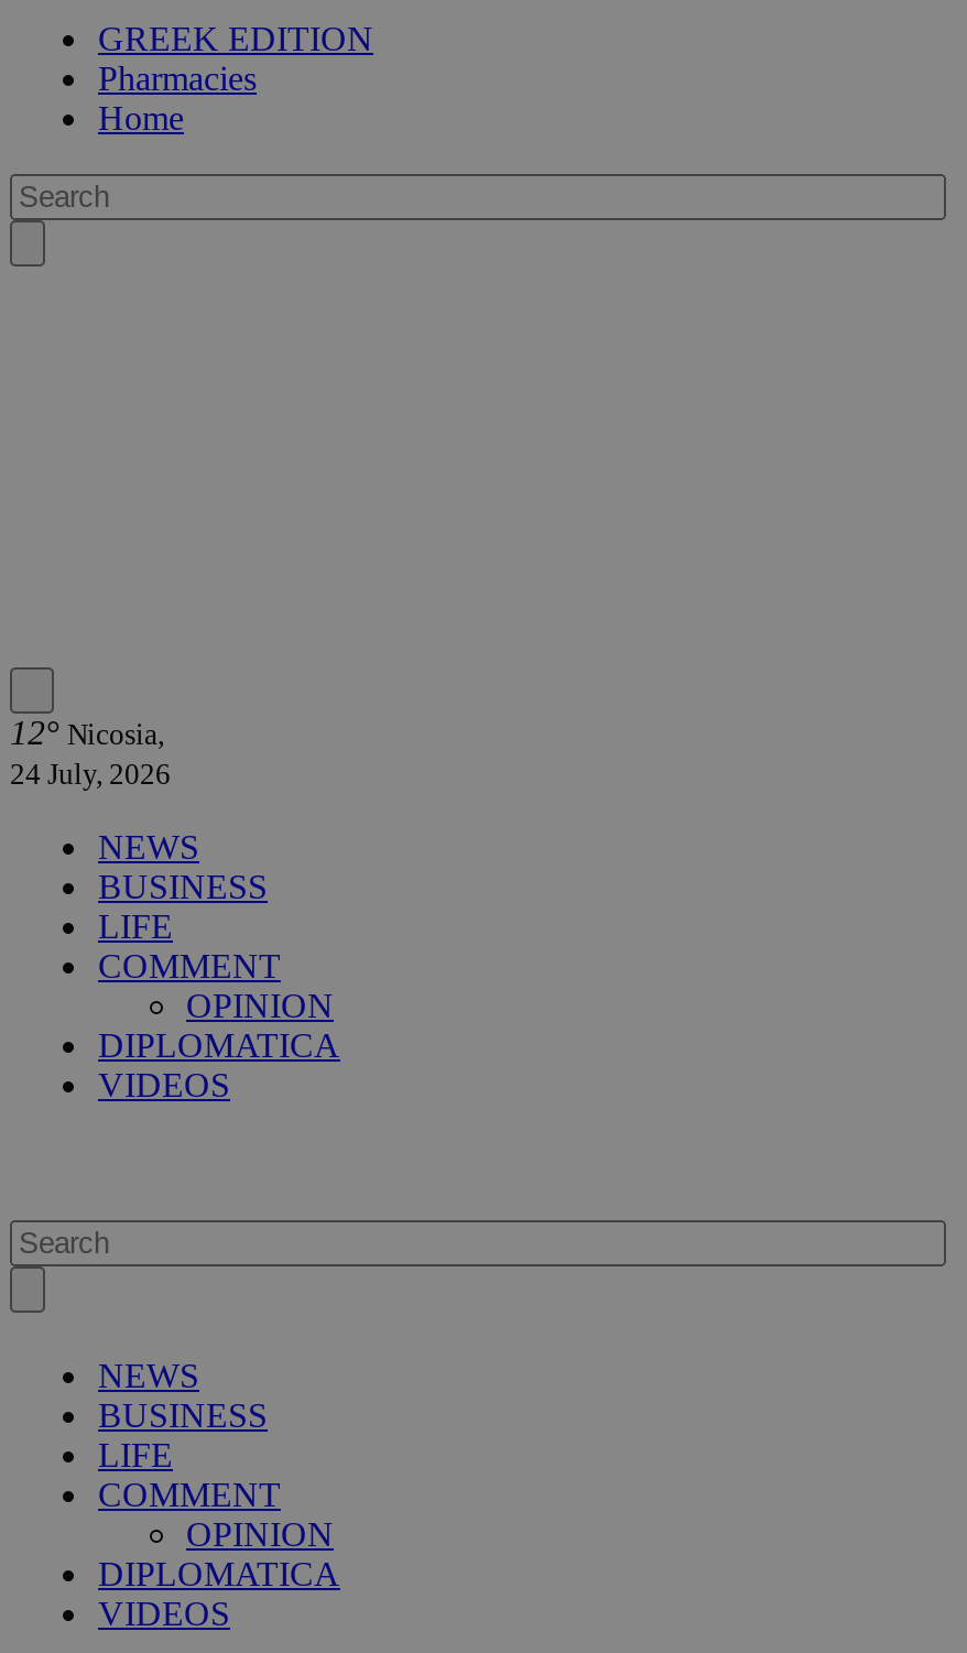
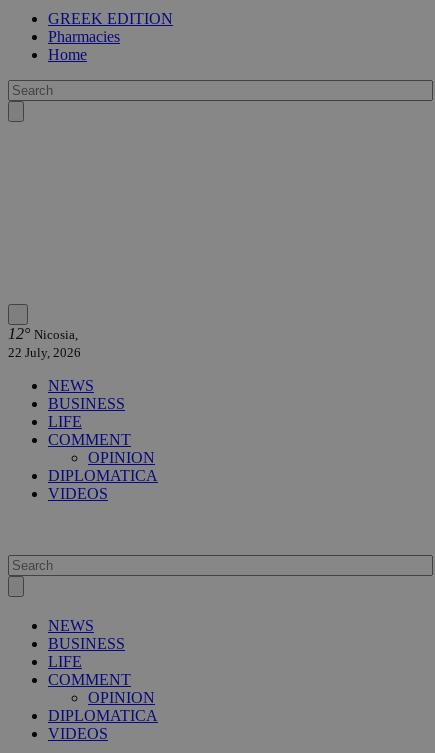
[10,759,171,792] 24 July, 2026 -> [8,345,81,360] 22 July, 2026

